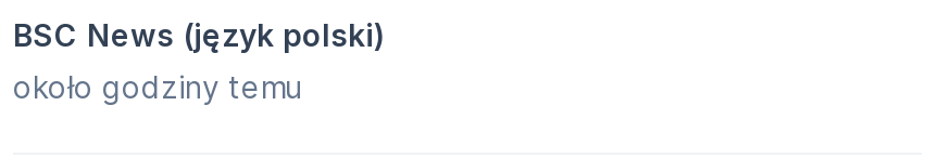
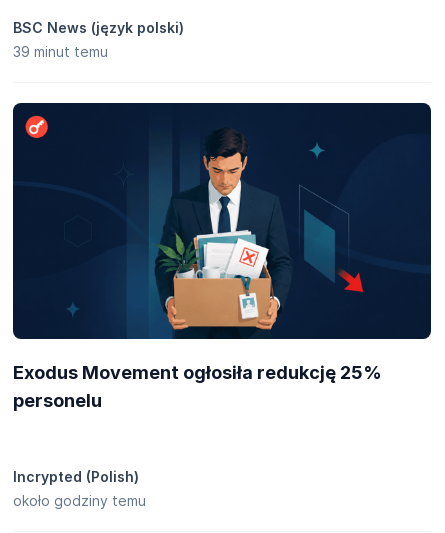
none -> [12,102,432,411] [image] | Exodus Movement ogłosiła redukcję 25% | personelu
none -> [13,43,108,60] 39 minut temu
none -> [13,468,139,485] Incrypted (Polish)

